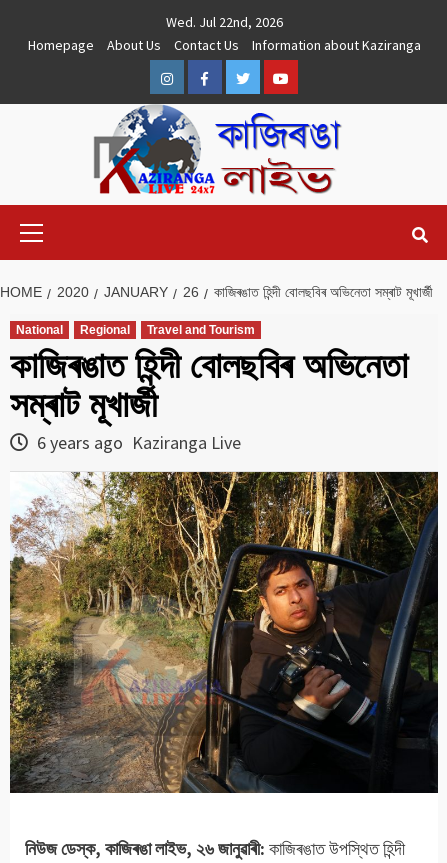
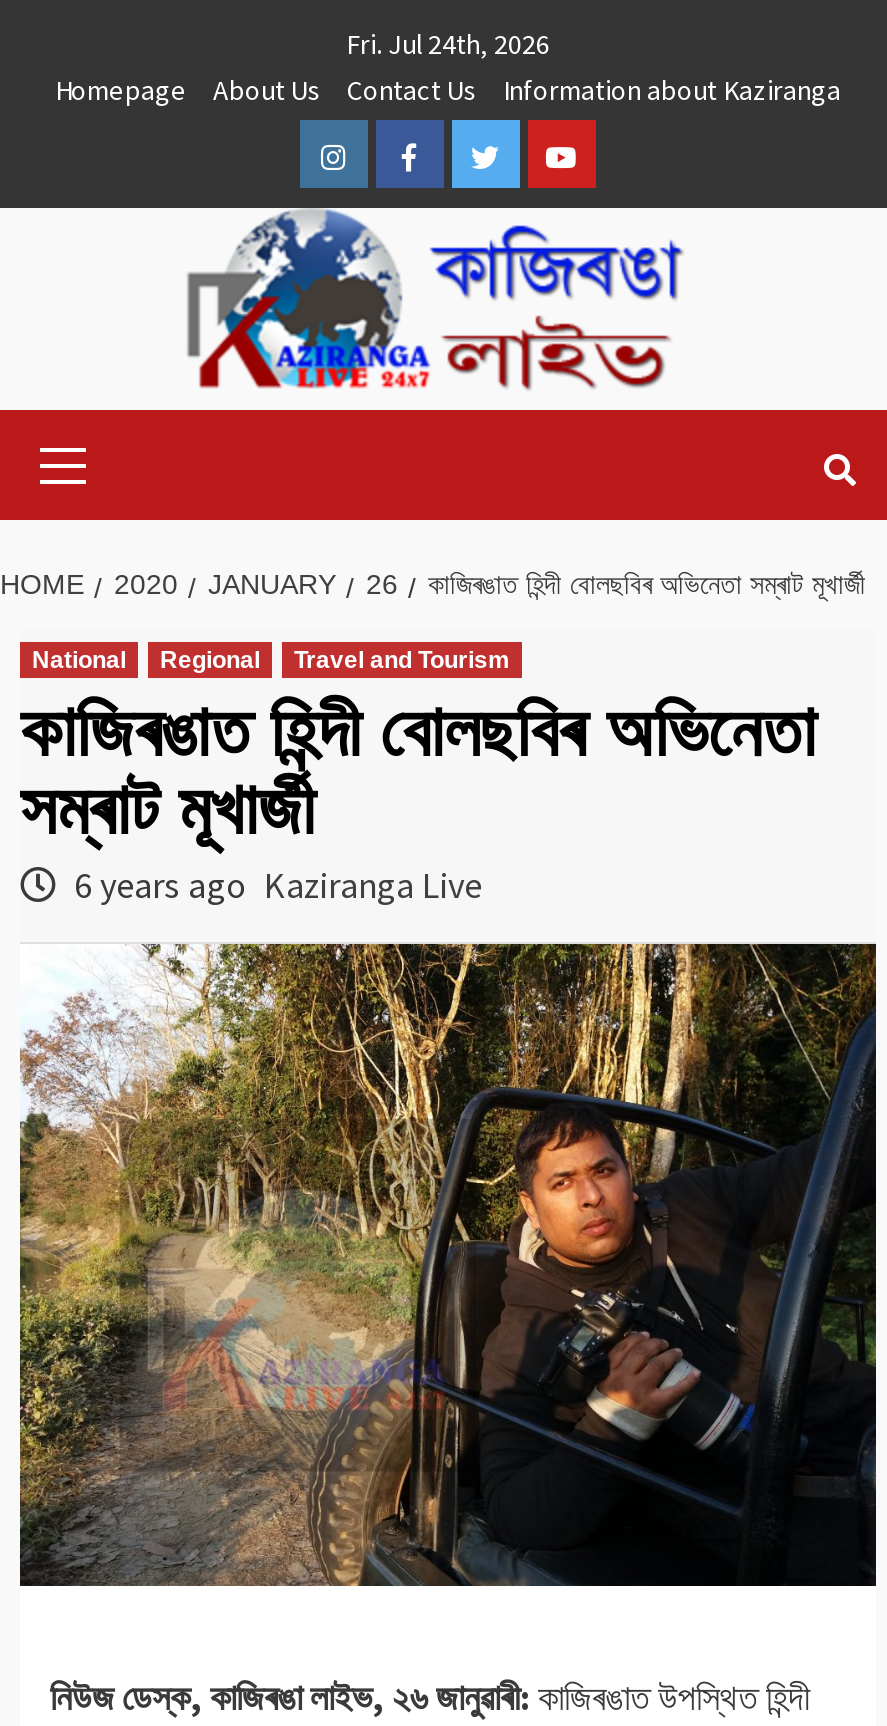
[165,13,282,31] Wed. Jul 22nd, 2026 -> [346,26,550,62] Fri. Jul 24th, 2026

